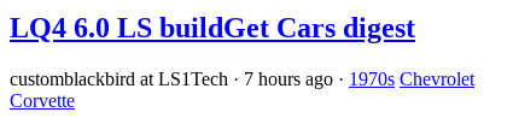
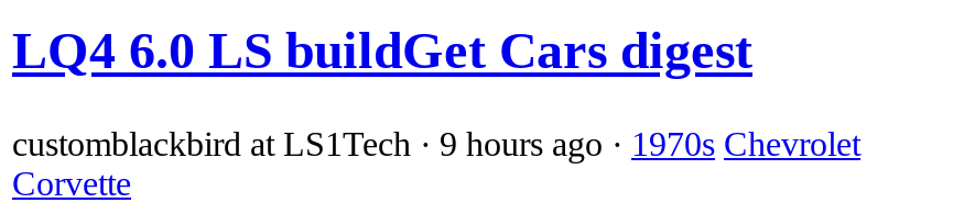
[10,68,474,89] customblackbird at LS1Tech · 7 hours ago · 1970s Chevrolet -> [12,125,860,162] customblackbird at LS1Tech · 9 hours ago · 1970s Chevrolet

